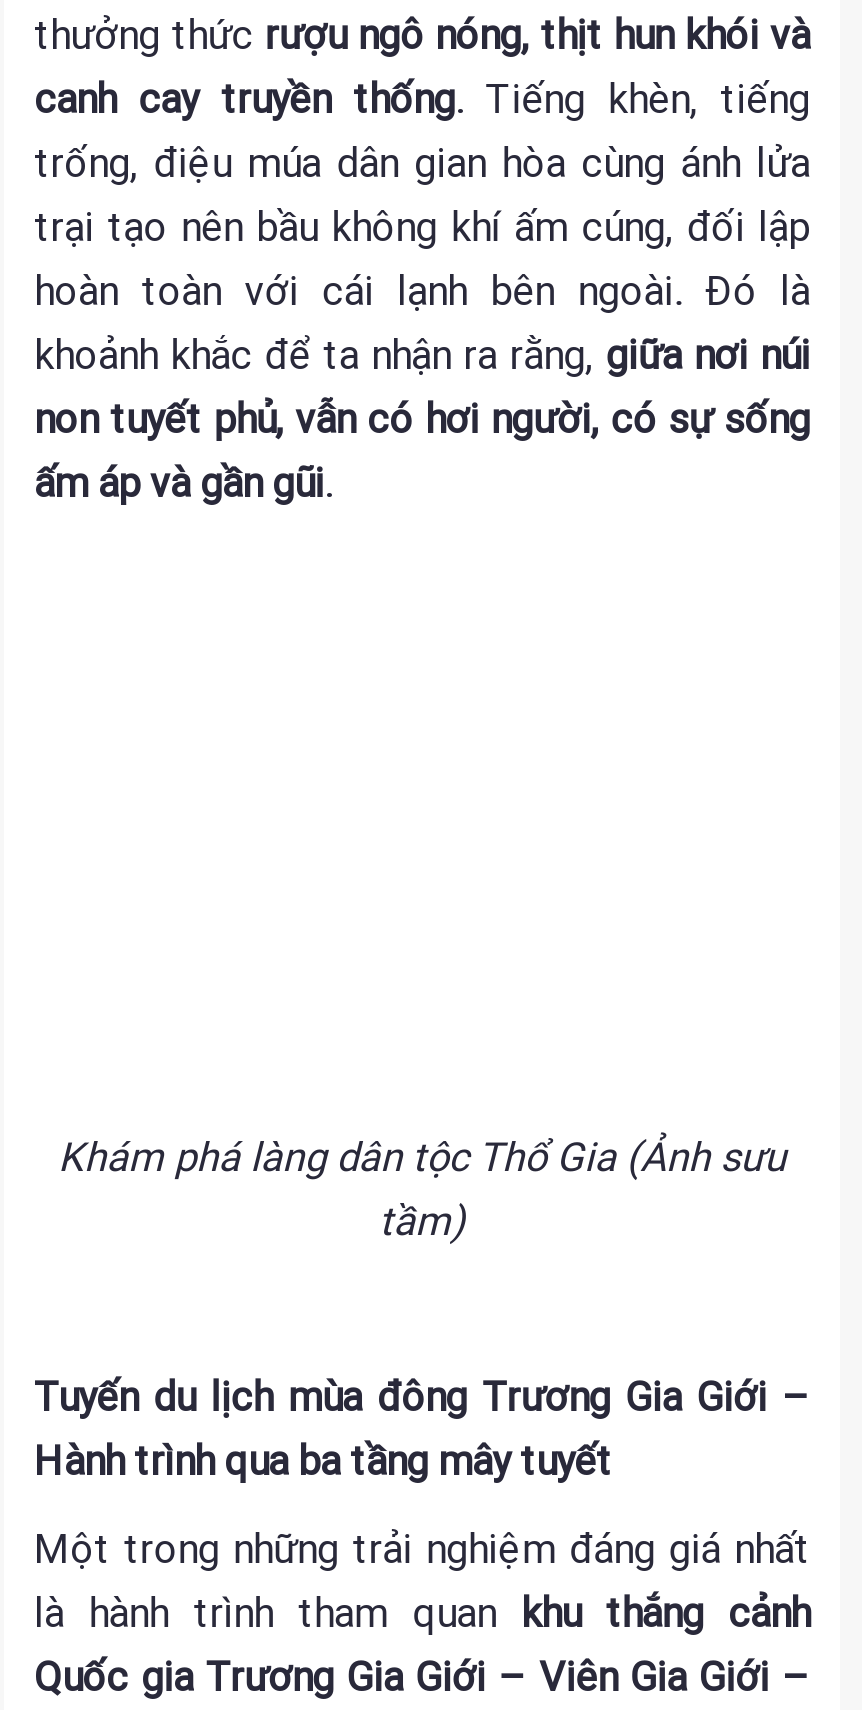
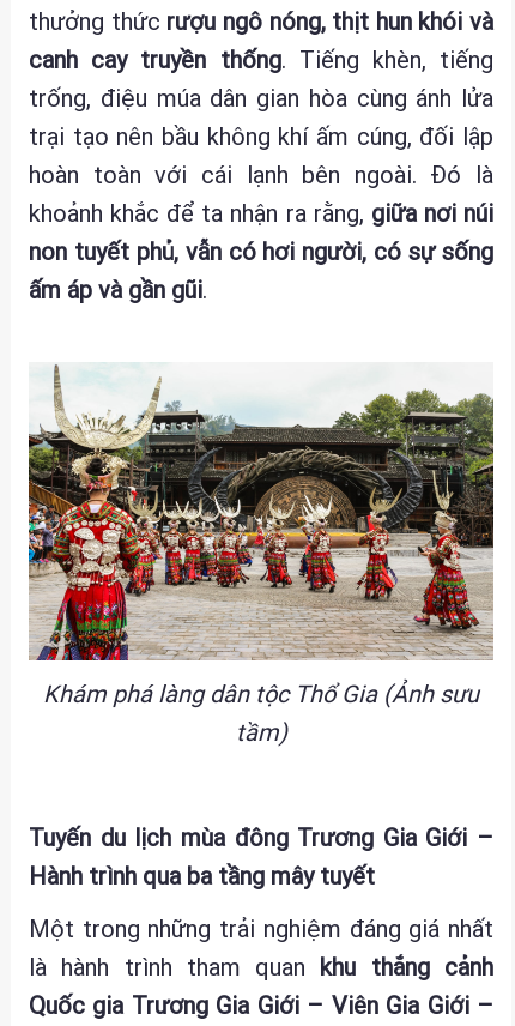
none -> [28,363,495,662] [image]

